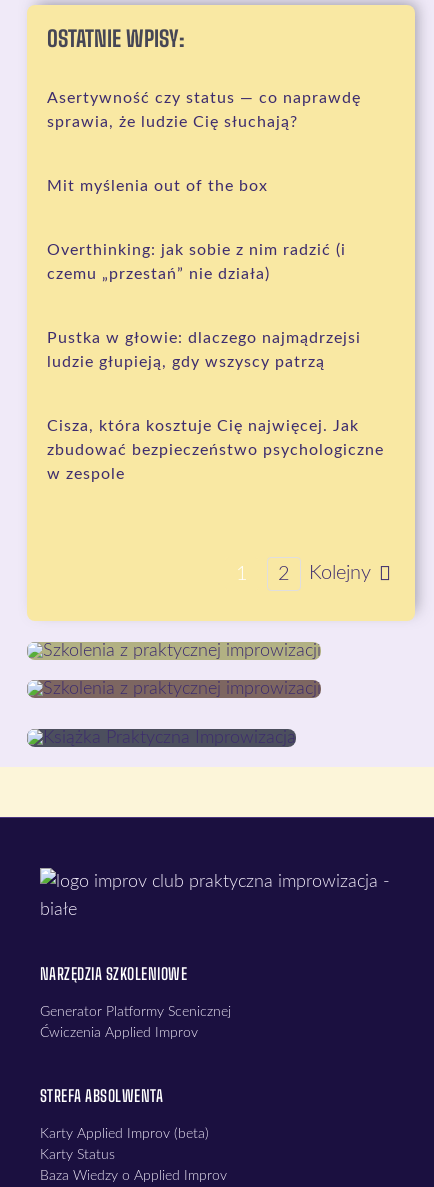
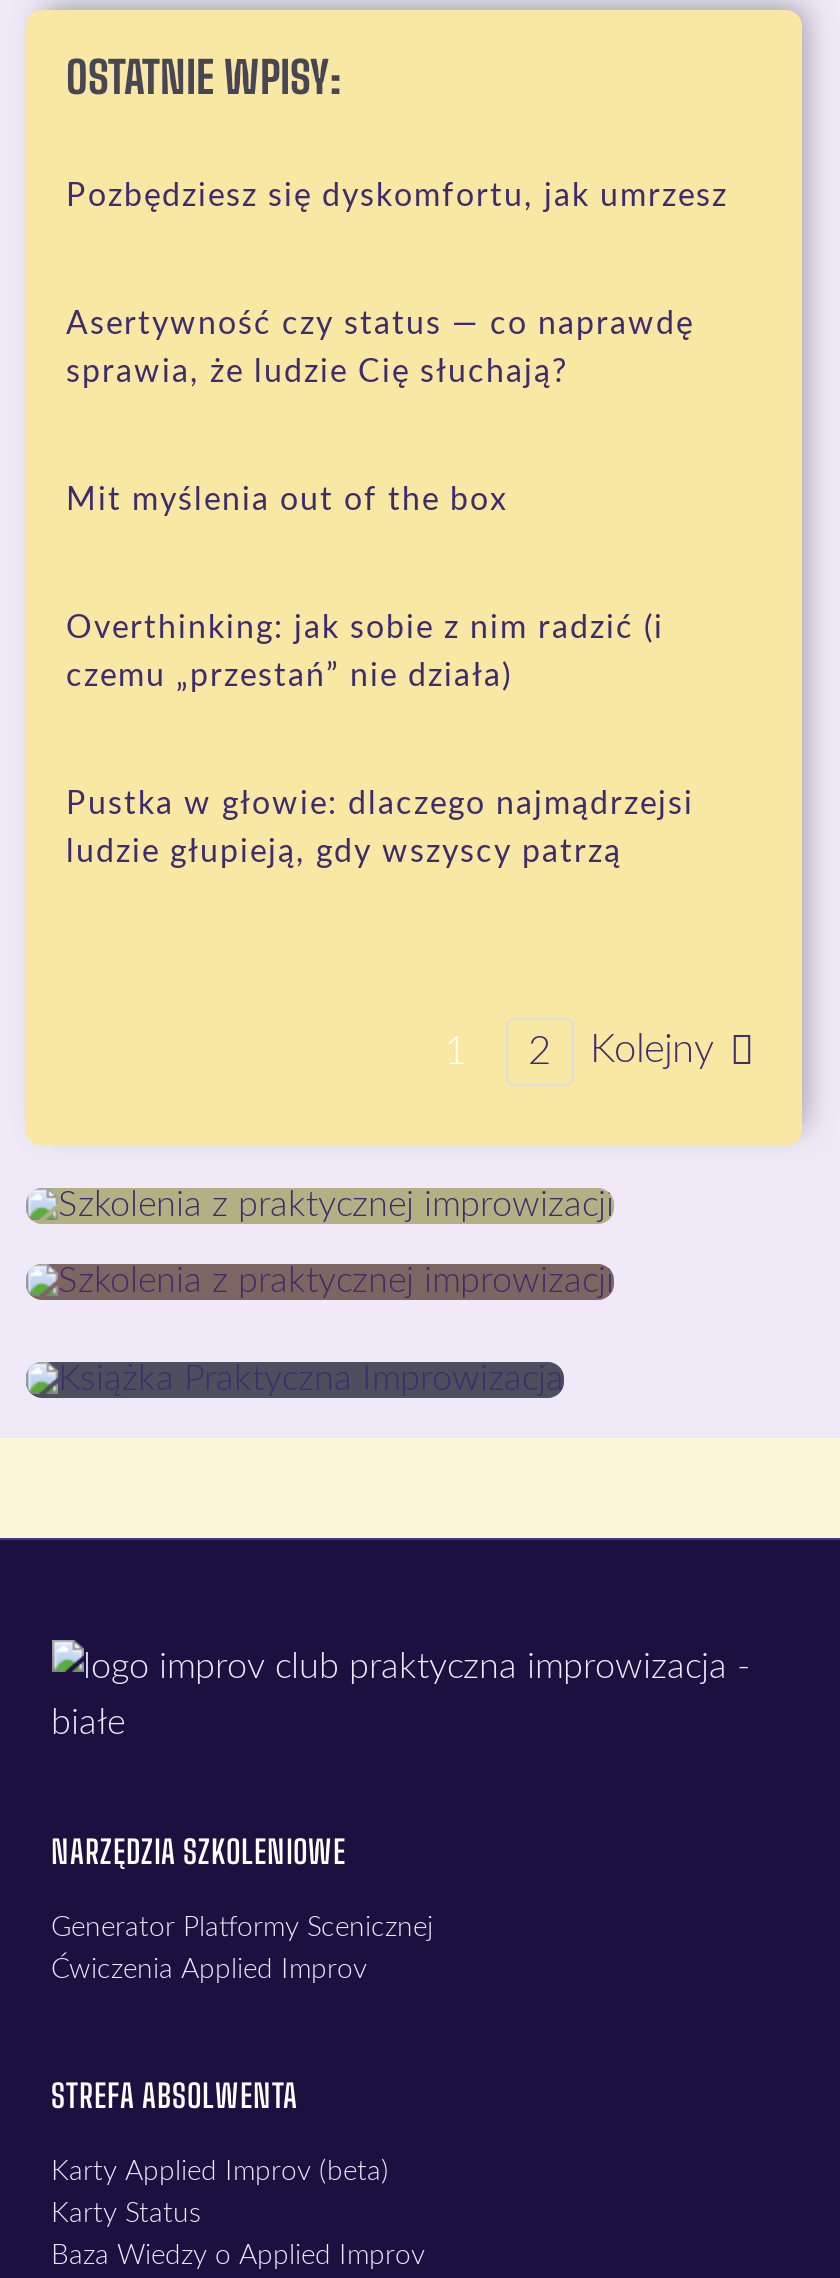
none -> [66,180,728,212] Pozbędziesz się dyskomfortu, jak umrzesz
moved [47,90,361,370] -> [66,308,694,868]: Asertywność czy status — co naprawdę | sprawia, że ludzie Cię słuchają? | Mit myślenia out of the box | Overthinking: jak sobie z nim radzić (i | czemu „przestań” nie działa) | Pustka w głowie: dlaczego najmądrzejsi | ludzie głupieją, gdy wszyscy patrzą
[47,418,384,482] Cisza, która kosztuje Cię najwięcej. Jak | zbudować bezpieczeństwo psychologiczne | w zespole -> none

